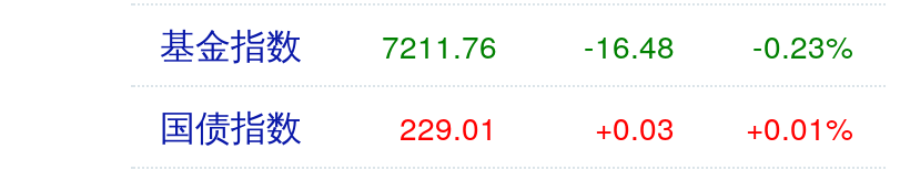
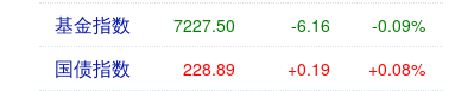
[382,23,497,67] 7211.76 -> [173,12,235,36] 7227.50
[584,23,675,67] -16.48 -> [291,12,330,36] -6.16
[752,23,852,67] -0.23% -> [372,12,425,36] -0.09%
[400,105,497,149] 229.01 -> [183,56,235,80] 228.89
[595,105,675,149] +0.03 -> [287,56,330,80] +0.19
[746,105,852,149] +0.01% -> [368,56,425,80] +0.08%

